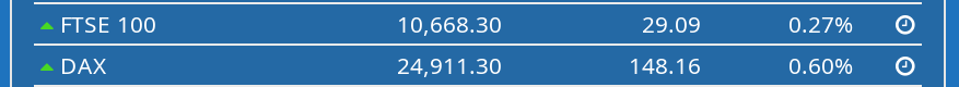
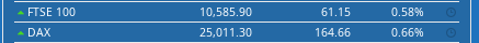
[397,9,502,39] 10,668.30 -> [199,4,252,19] 10,585.90
[642,9,701,39] 29.09 -> [321,4,351,19] 61.15
[788,9,854,39] 0.27% -> [391,4,424,19] 0.58%
[397,50,502,81] 24,911.30 -> [199,25,252,40] 25,011.30
[629,50,701,81] 148.16 -> [315,25,351,40] 164.66
[788,50,854,81] 0.60% -> [391,25,424,40] 0.66%

